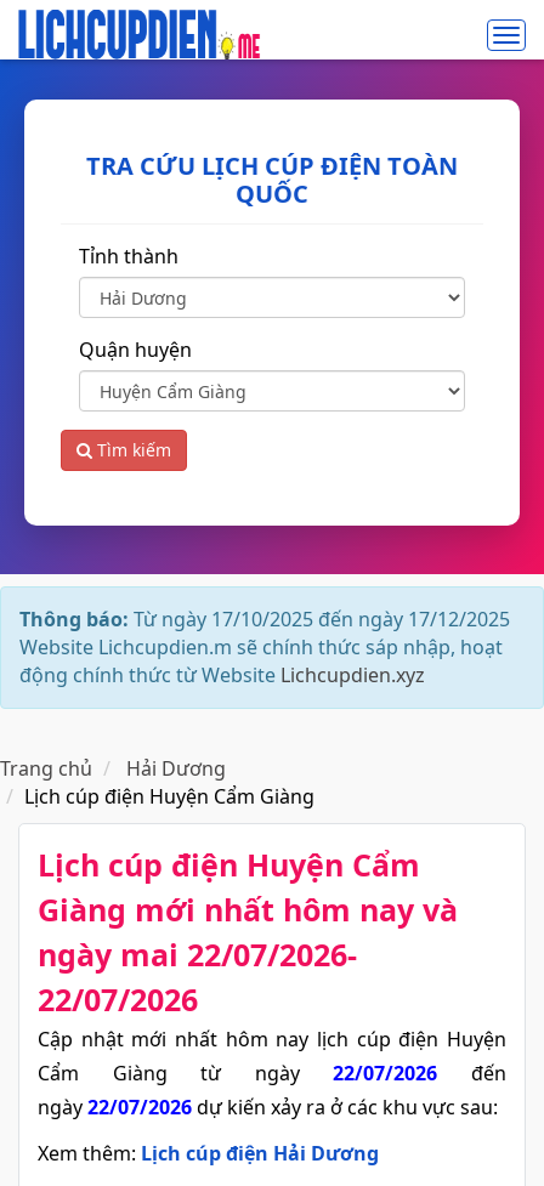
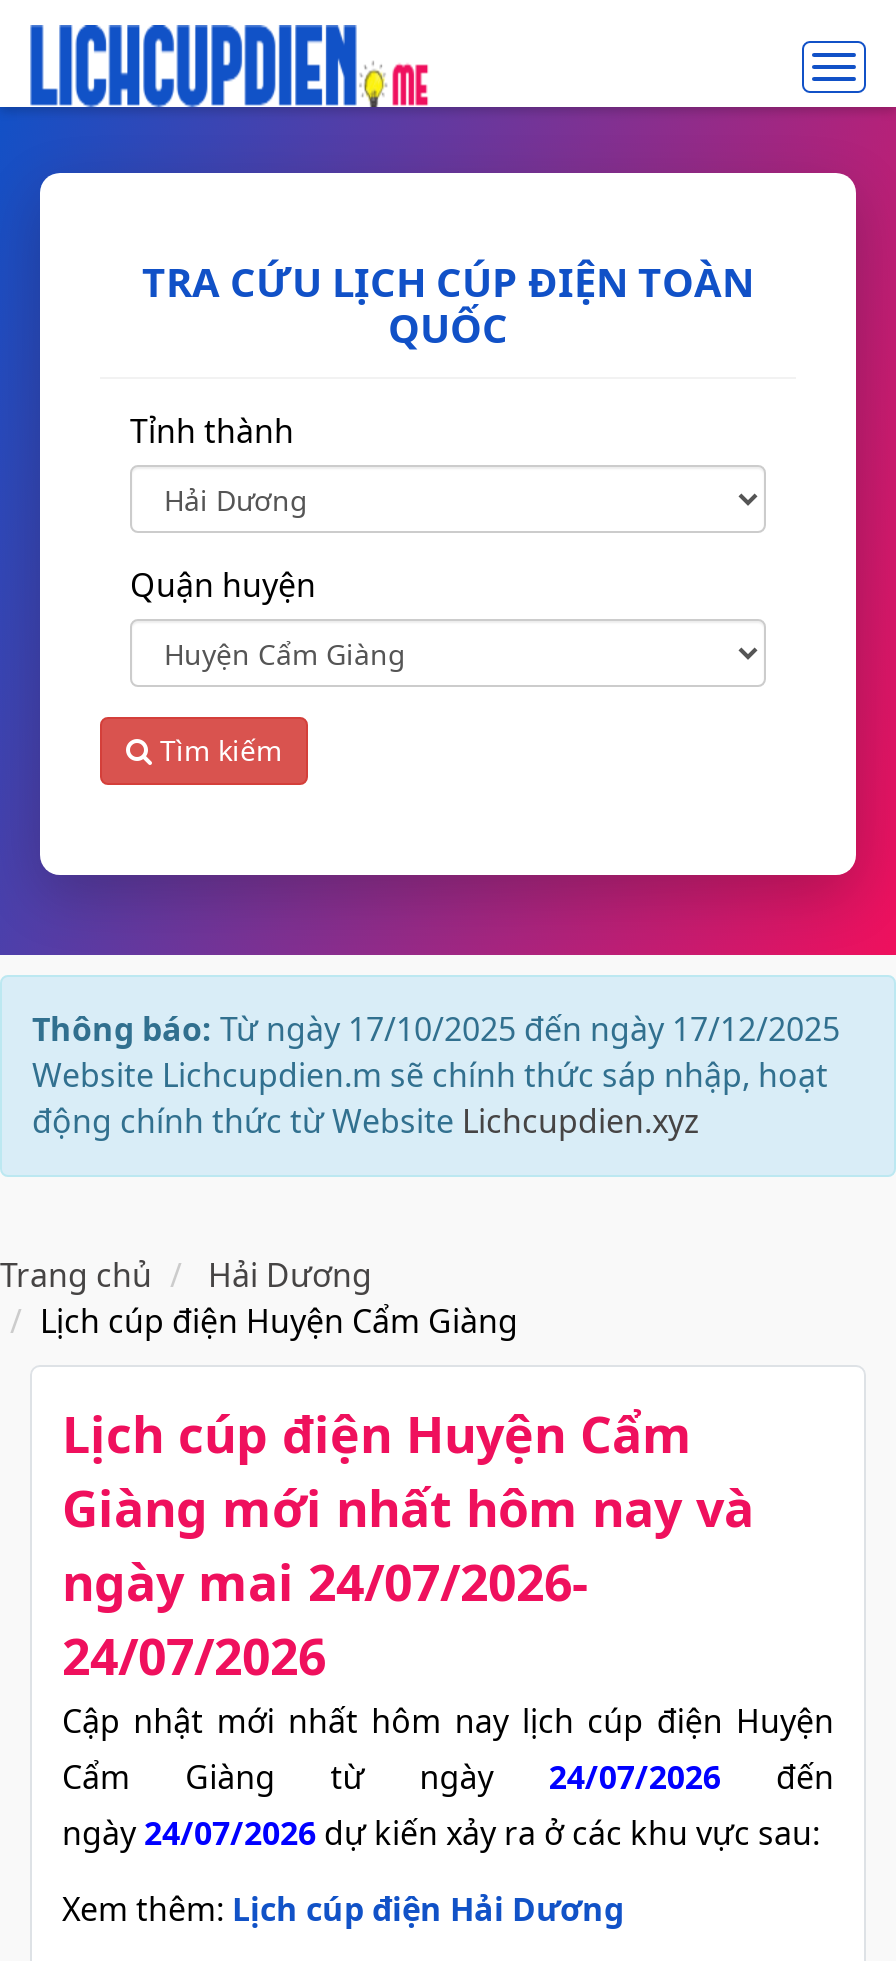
[38,934,357,975] ngày mai 22/07/2026- -> [62,1547,588,1615] ngày mai 24/07/2026-
[38,978,198,1020] 22/07/2026 -> [62,1621,326,1689] 24/07/2026
[38,1060,506,1086] Cẩm Giàng từ ngày 22/07/2026 đến -> [62,1755,834,1799] Cẩm Giàng từ ngày 24/07/2026 đến
[38,1094,503,1120] ngày 22/07/2026 dự kiến xảy ra ở các khu vực sau: -> [62,1811,828,1855] ngày 24/07/2026 dự kiến xảy ra ở các khu vực sau:

